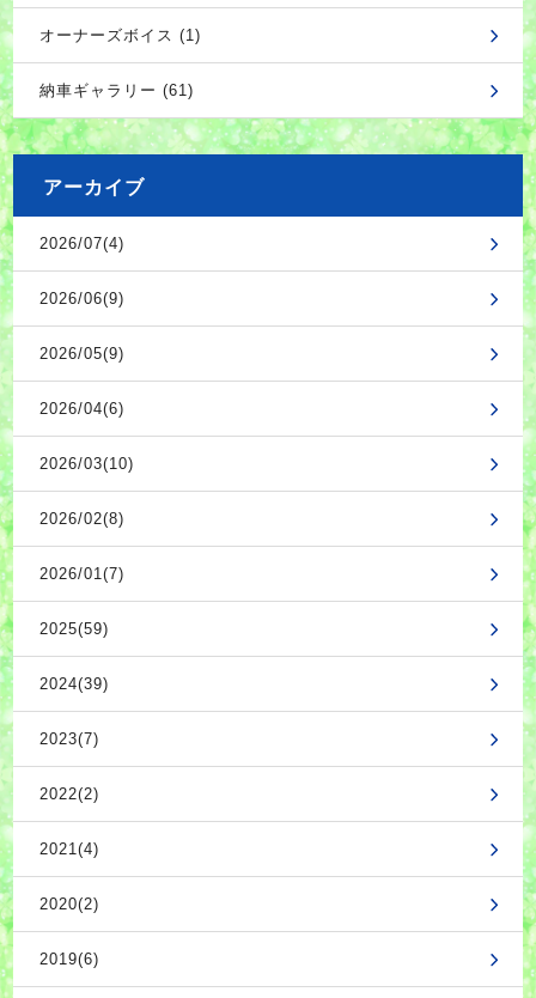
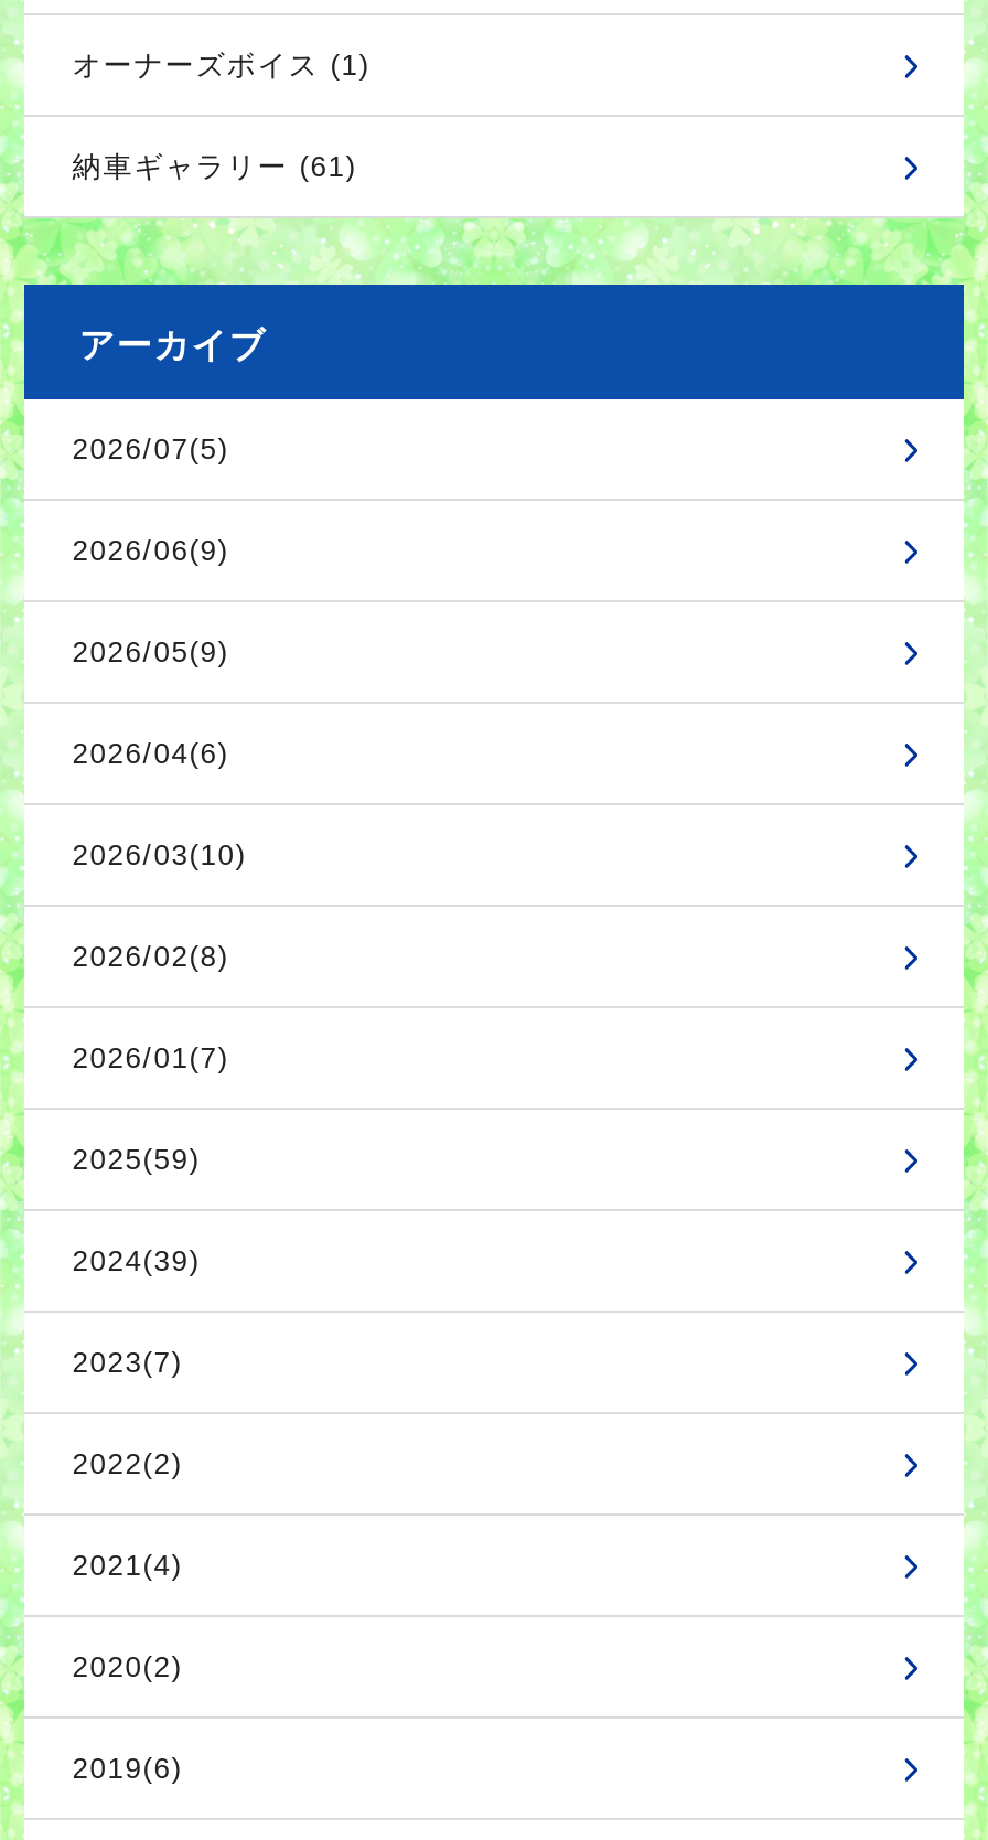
[39,235,124,253] 2026/07(4) -> [72,433,229,466] 2026/07(5)

